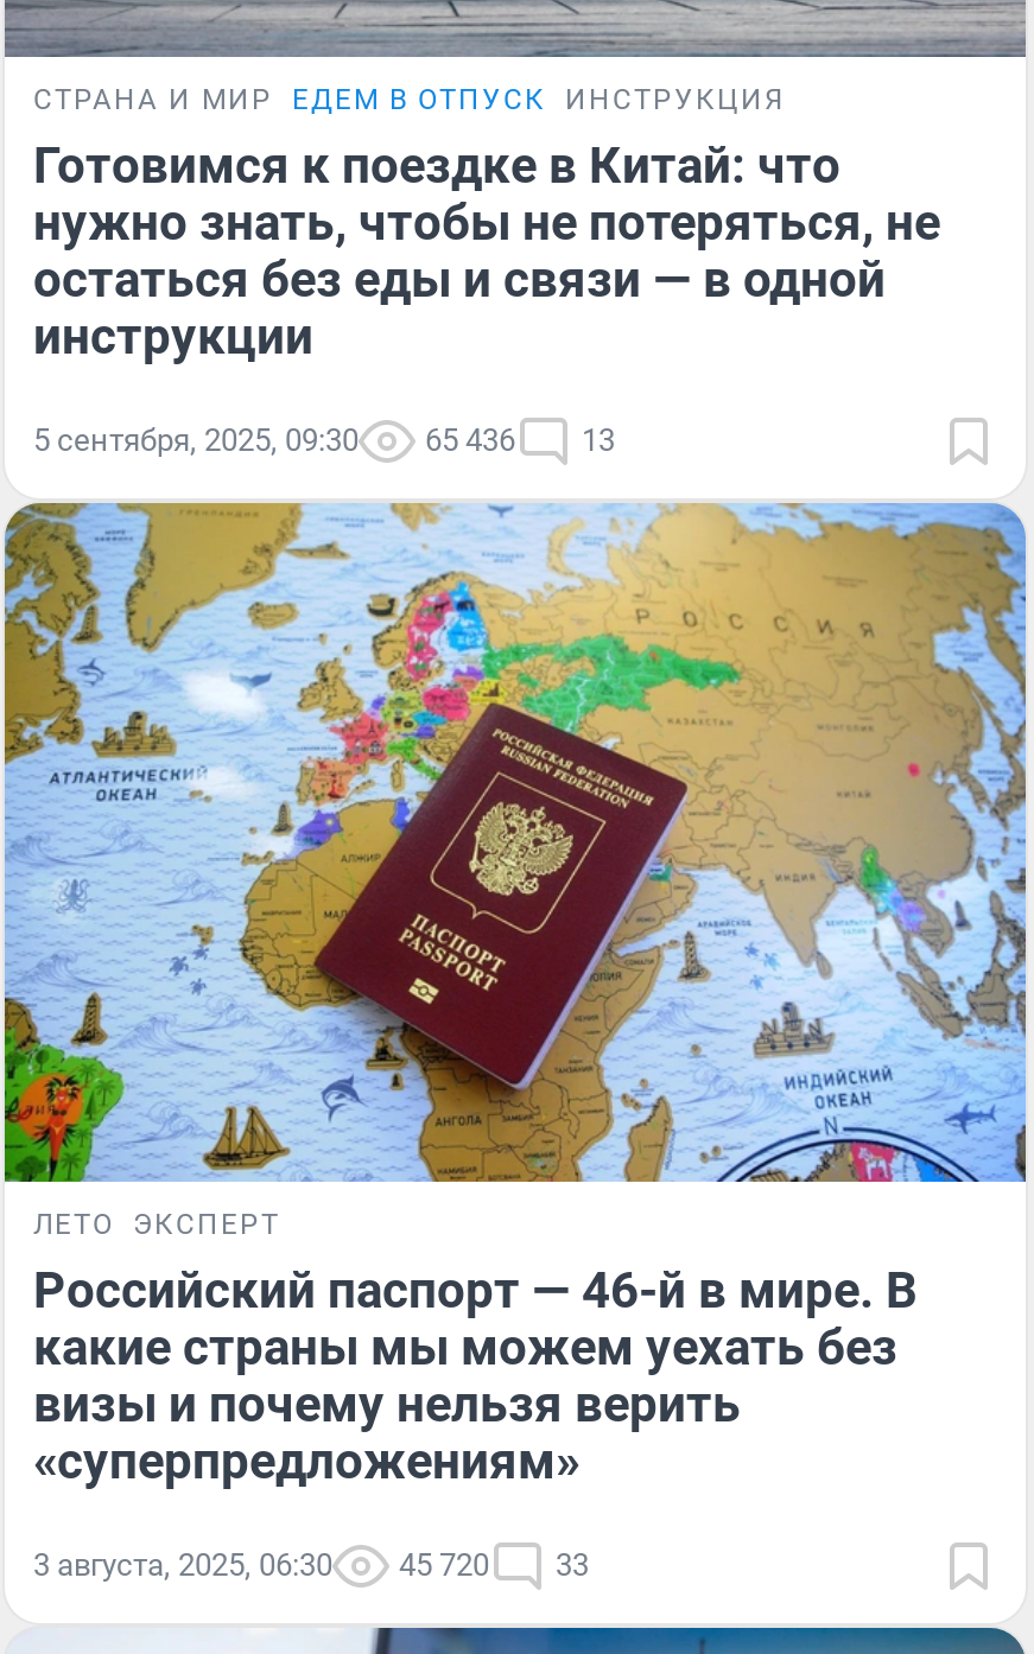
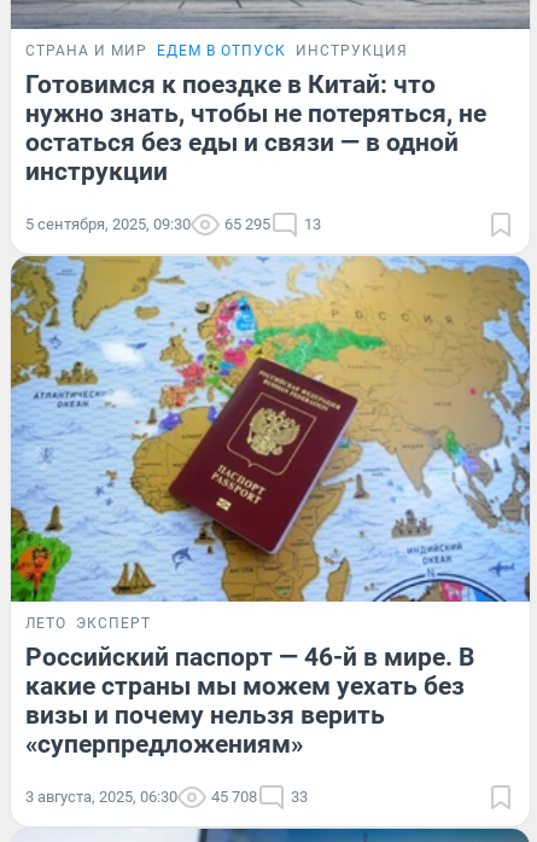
[33,421,615,457] 5 сентября, 2025, 09:30 65 436 13 -> [25,215,321,233] 5 сентября, 2025, 09:30 65 295 13
[399,1548,489,1583] 45 720 -> [211,788,257,806] 45 708

